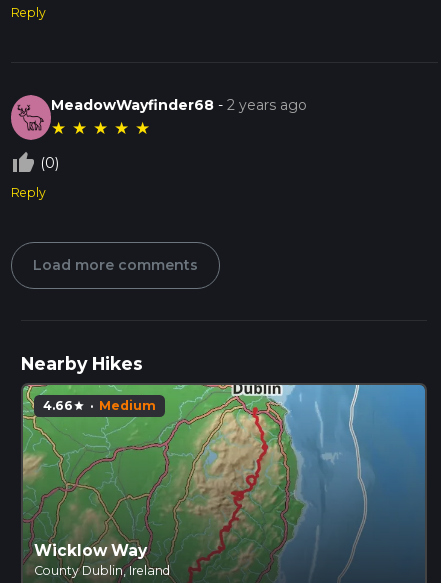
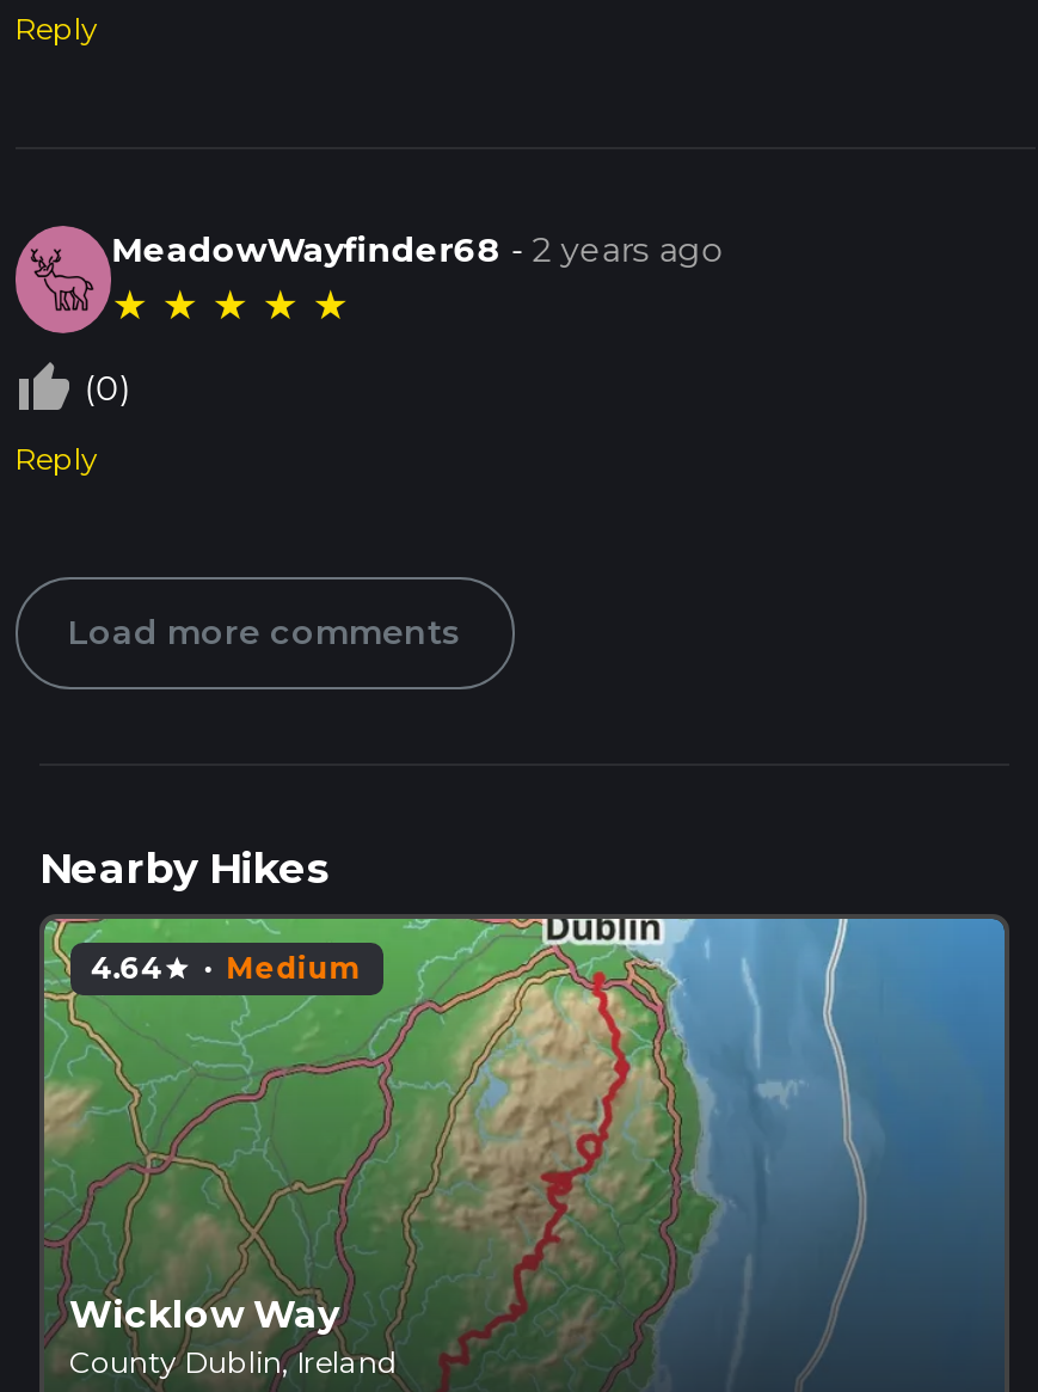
[43,398,156,413] 4.66star · Medium -> [91,950,362,986] 4.64star · Medium

